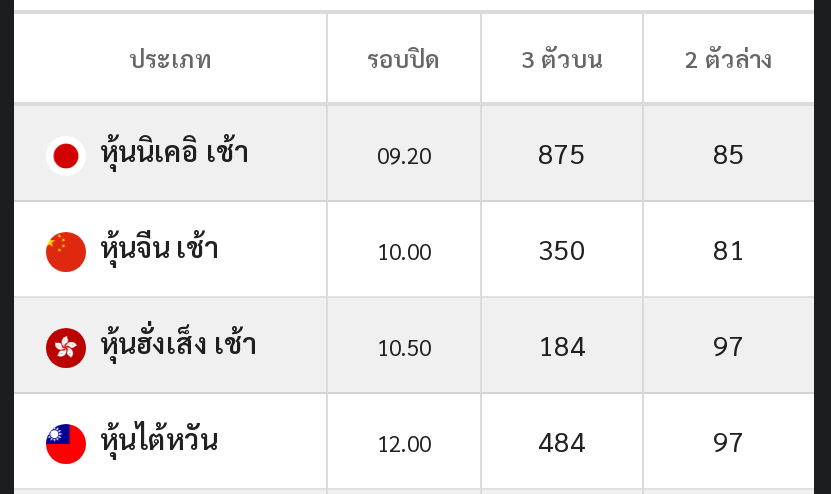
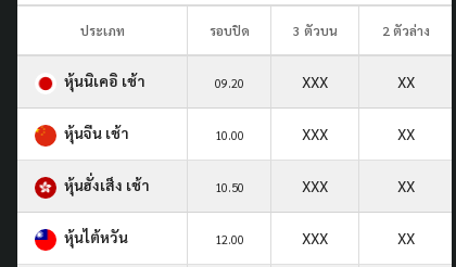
[538,134,745,170] 875 | 85 -> [302,71,414,91] XXX | XX
[538,230,745,266] 350 | 81 -> [302,124,414,143] XXX | XX
[538,326,745,362] 184 | 97 -> [302,176,414,195] XXX | XX
[538,422,745,458] 484 | 97 -> [302,228,414,247] XXX | XX

